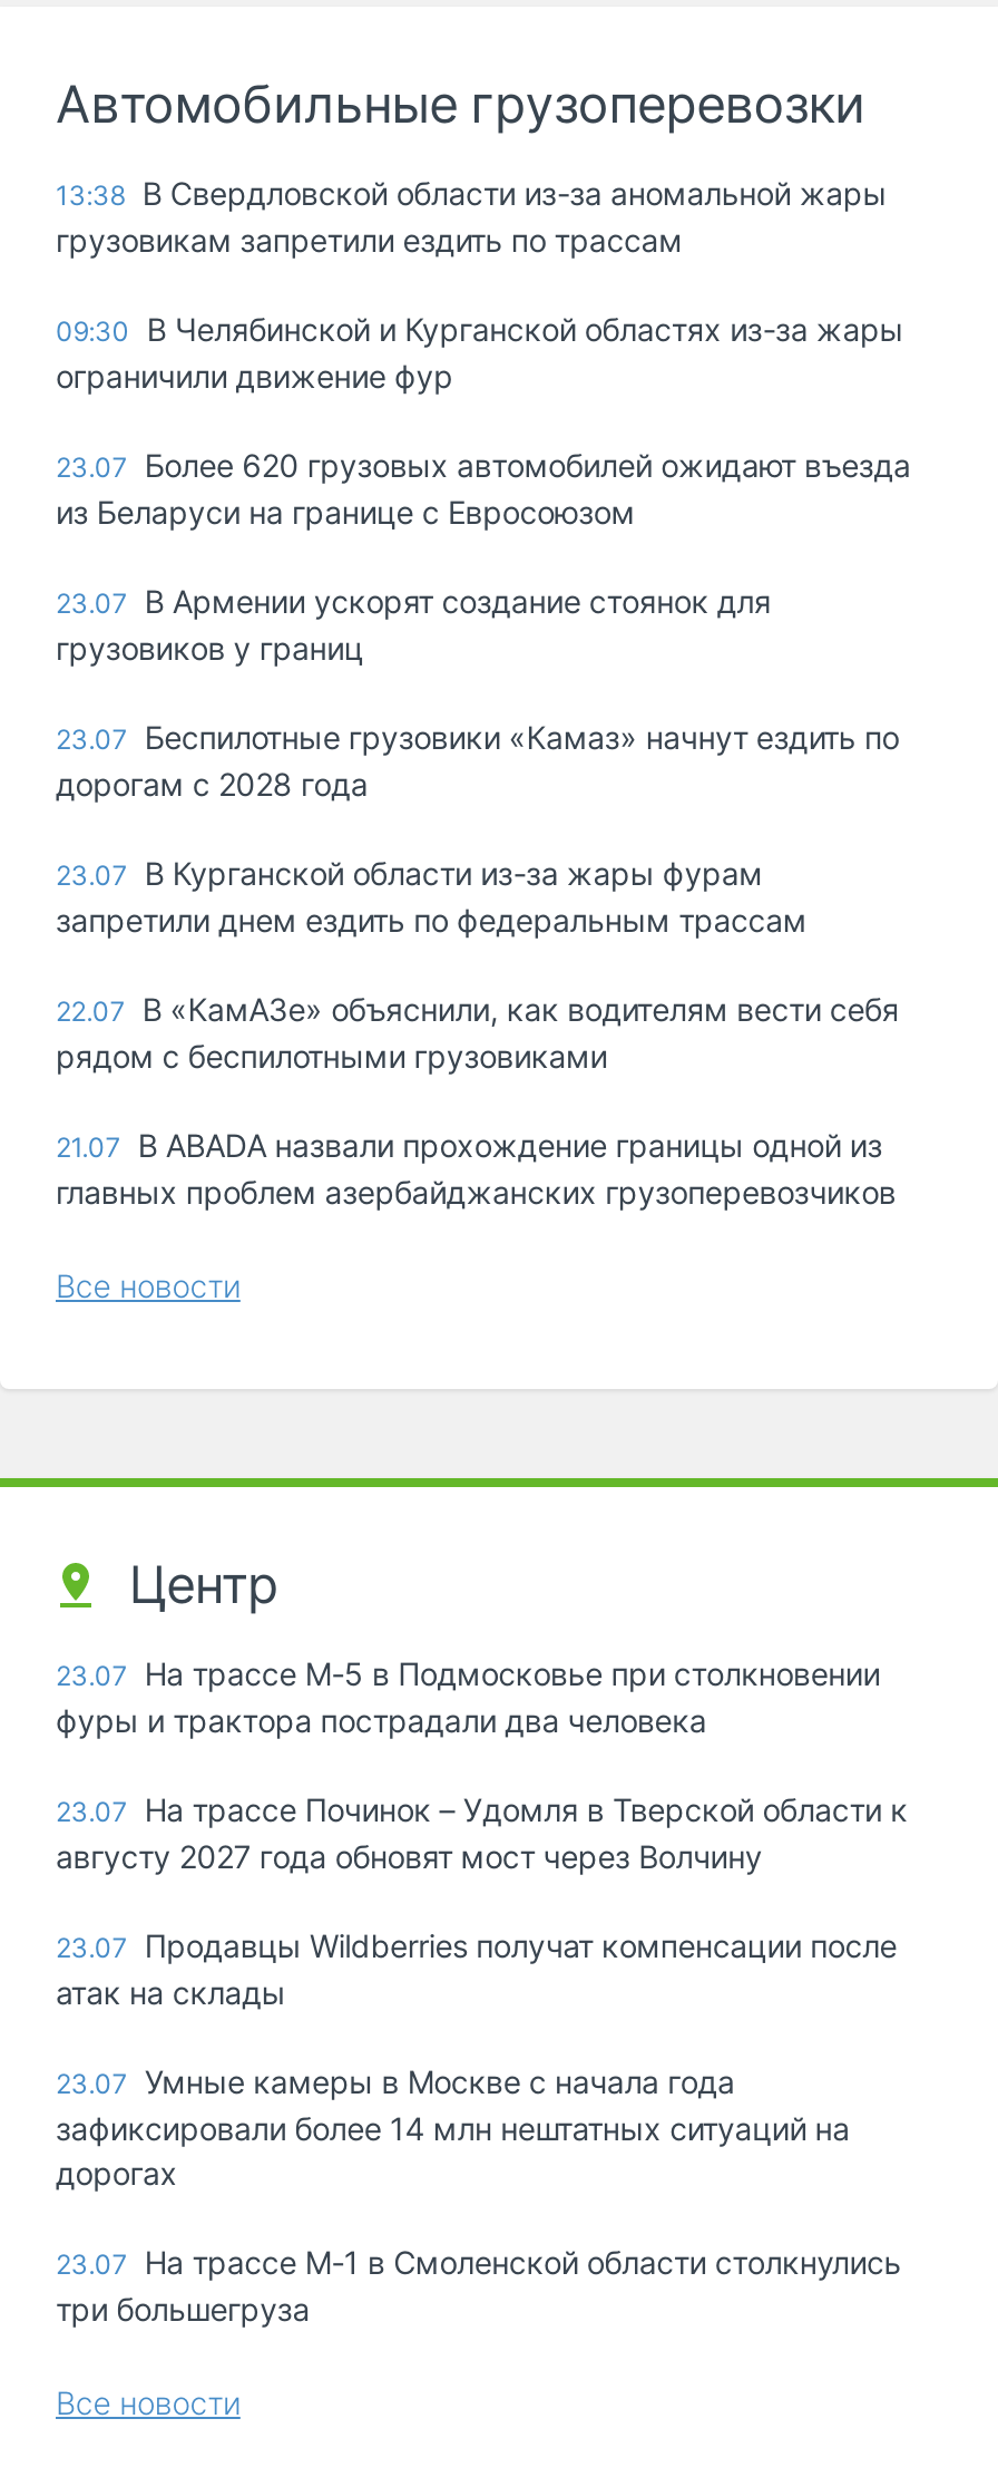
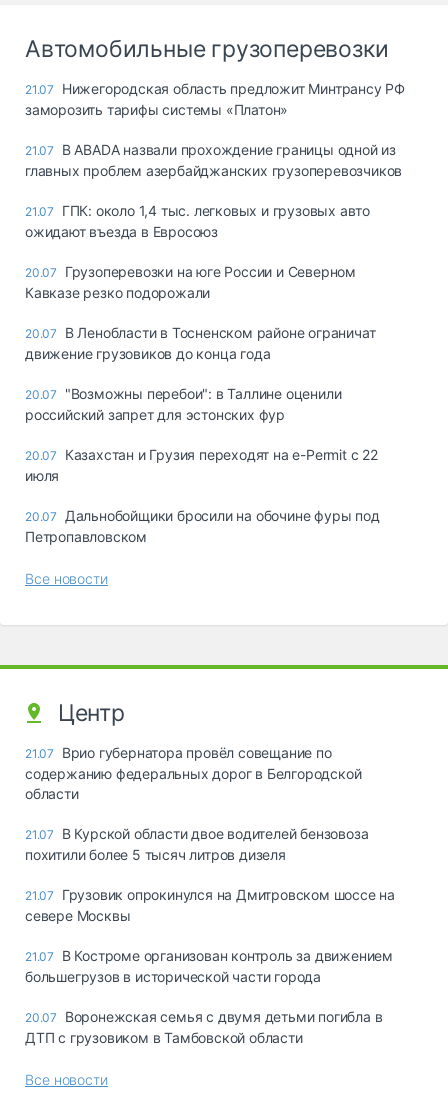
[56,174,911,1074] 13:38 В Свердловской области из-за аномальной жары | грузовикам запретили ездить по трассам | 09:30 В Челябинской и Курганской областях из-за жары | ограничили движение фур | 23.07 Более 620 грузовых автомобилей ожидают въезда | из Беларуси на границе с Евросоюзом | 23.07 В Армении ускорят создание стоянок для | грузовиков у границ | 23.07 Беспилотные грузовики «Камаз» начнут ездить по | дорогам с 2028 года | 23.07 В Курганской области из-за жары фурам | запретили днем ездить по федеральным трассам | 22.07 В «КамАЗе» объяснили, как водителям вести себя | рядом с беспилотными грузовиками -> [25,80,405,118] 21.07 Нижегородская область предложит Минтрансу РФ | заморозить тарифы системы «Платон»
moved [56,1126,896,1210] -> [25,141,402,179]: 21.07 В ABADA назвали прохождение границы одной из | главных проблем азербайджанских грузоперевозчиков
none -> [25,202,380,545] 21.07 ГПК: около 1,4 тыс. легковых и грузовых авто | ожидают въезда в Евросоюз | 20.07 Грузоперевозки на юге России и Северном | Кавказе резко подорожали | 20.07 В Ленобласти в Тосненском районе ограничат | движение грузовиков до конца года | 20.07 "Возможны перебои": в Таллине оценили | российский запрет для эстонских фур | 20.07 Казахстан и Грузия переходят на e-Permit с 22 | июля | 20.07 Дальнобойщики бросили на обочине фуры под | Петропавловском
[56,1654,880,1739] 23.07 На трассе М-5 в Подмосковье при столкновении | фуры и трактора пострадали два человека -> [25,744,361,802] 21.07 Врио губернатора провёл совещание по | содержанию федеральных дорог в Белгородской | области
[56,1790,908,1875] 23.07 На трассе Починок – Удомля в Тверской области к | августу 2027 года обновят мост через Волчину -> [25,825,368,863] 21.07 В Курской области двое водителей бензовоза | похитили более 5 тысяч литров дизеля
[56,1926,897,2011] 23.07 Продавцы Wildberries получат компенсации после | атак на склады -> [25,886,395,924] 21.07 Грузовик опрокинулся на Дмитровском шоссе на | севере Москвы
[56,2062,850,2191] 23.07 Умные камеры в Москве с начала года | зафиксировали более 14 млн нештатных ситуаций на | дорогах -> [25,947,393,985] 21.07 В Костроме организован контроль за движением | большегрузов в исторической части города
[56,2243,901,2327] 23.07 На трассе М-1 в Смоленской области столкнулись | три большегруза -> [25,1008,382,1046] 20.07 Воронежская семья с двумя детьми погибла в | ДТП с грузовиком в Тамбовской области

